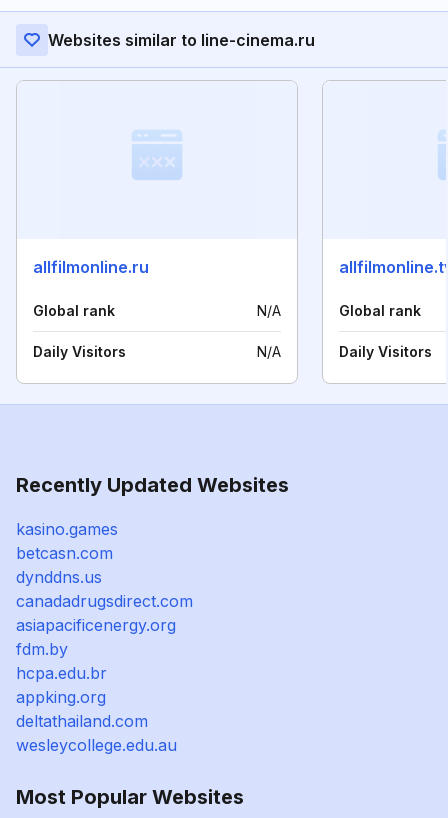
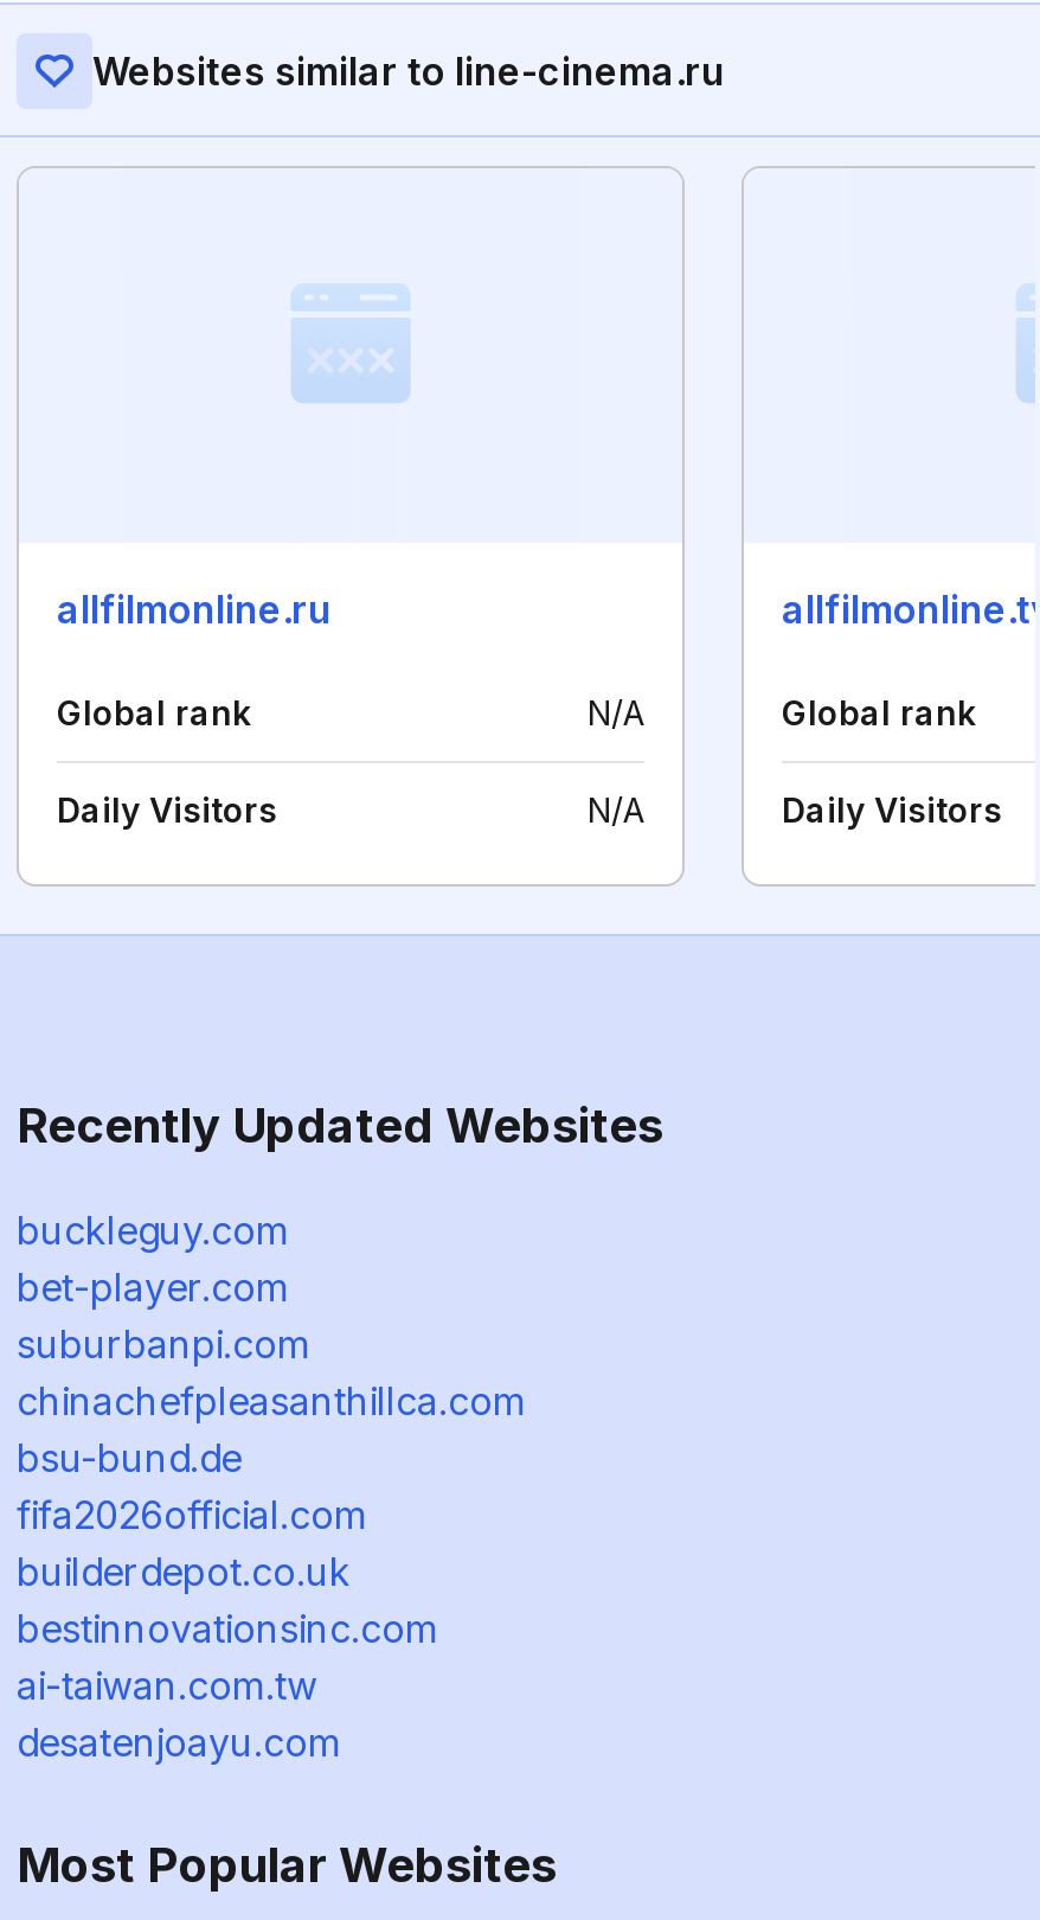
[16,519,193,755] kasino.games | betcasn.com | dynddns.us | canadadrugsdirect.com | asiapacificenergy.org | fdm.by | hcpa.edu.br | appking.org | deltathailand.com | wesleycollege.edu.au -> [17,1207,526,1766] buckleguy.com | bet-player.com | suburbanpi.com | chinachefpleasanthillca.com | bsu-bund.de | fifa2026official.com | builderdepot.co.uk | bestinnovationsinc.com | ai-taiwan.com.tw | desatenjoayu.com

